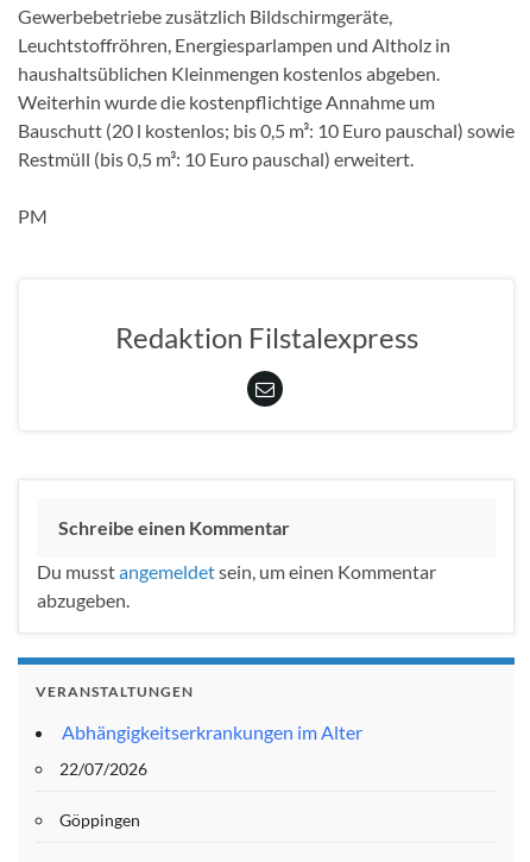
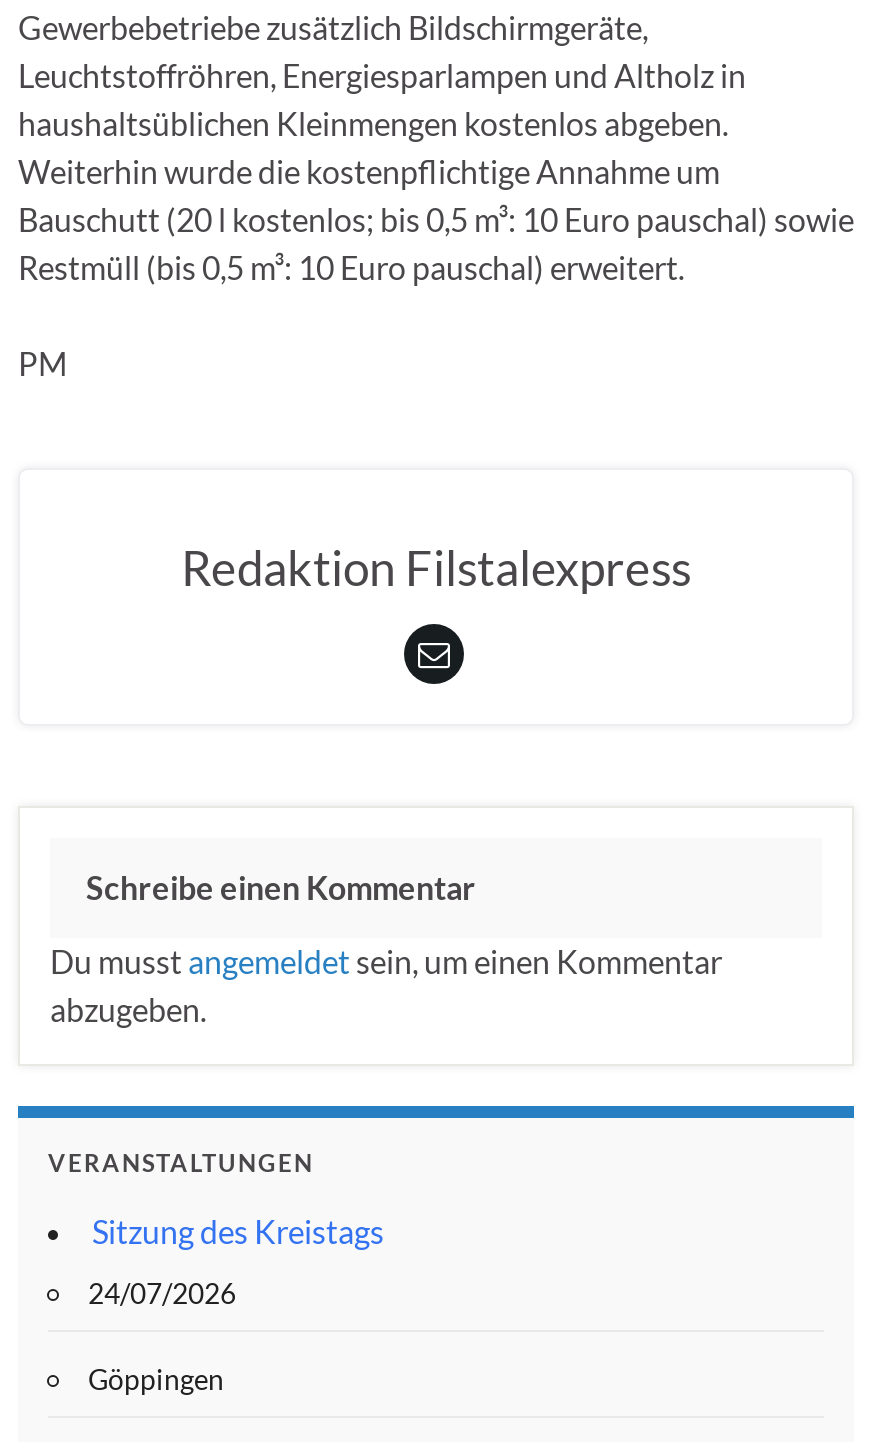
[62,721,362,743] Abhängigkeitserkrankungen im Alter -> [92,1212,384,1250] Sitzung des Kreistags
[59,759,147,779] 22/07/2026 -> [88,1276,236,1310] 24/07/2026

